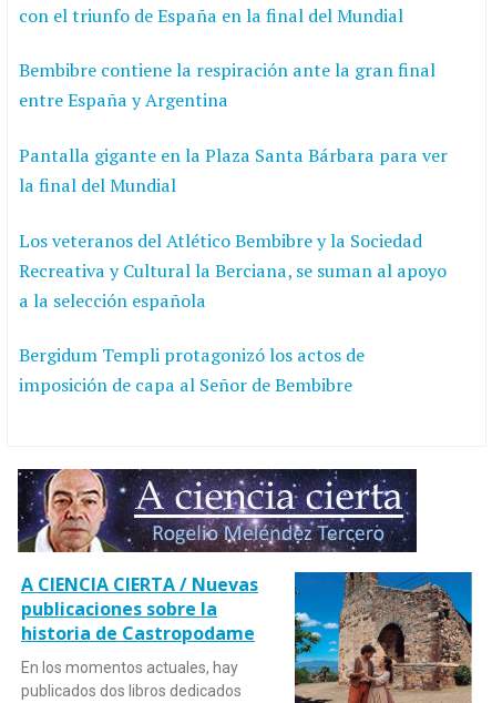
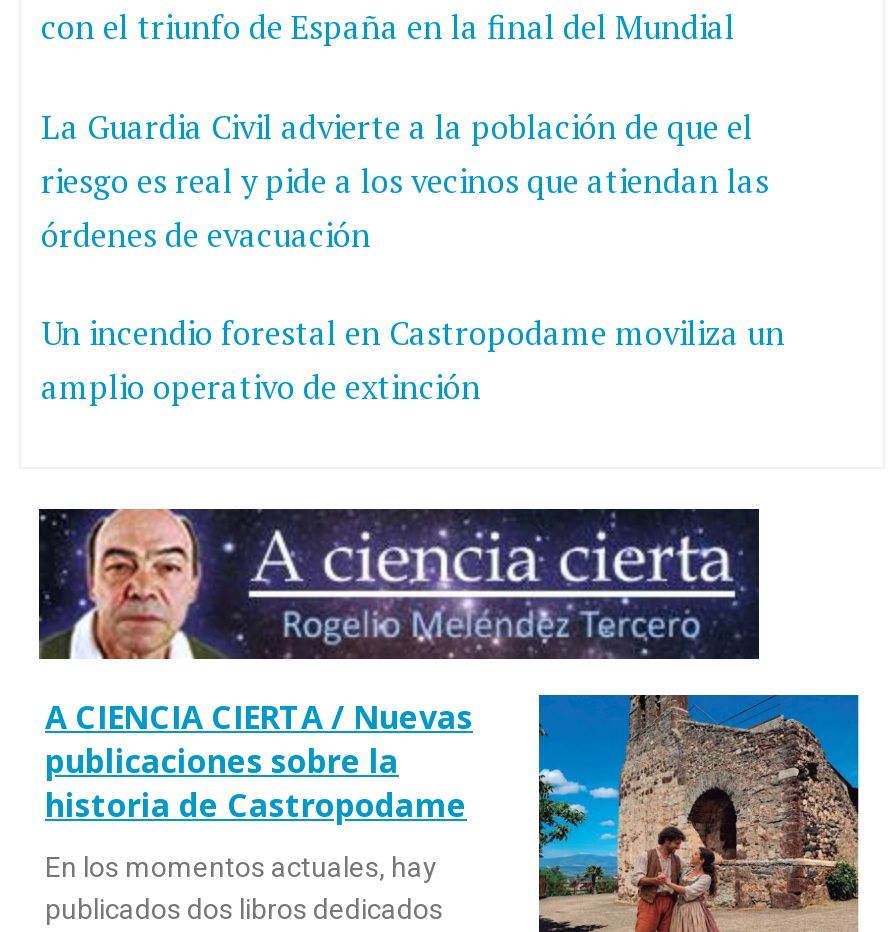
[19,58,448,397] Bembibre contiene la respiración ante la gran final | entre España y Argentina | Pantalla gigante en la Plaza Santa Bárbara para ver | la final del Mundial | Los veteranos del Atlético Bembibre y la Sociedad | Recreativa y Cultural la Berciana, se suman al apoyo | a la selección española | Bergidum Templi protagonizó los actos de | imposición de capa al Señor de Bembibre -> [41,105,785,410] La Guardia Civil advierte a la población de que el | riesgo es real y pide a los vecinos que atiendan las | órdenes de evacuación | Un incendio forestal en Castropodame moviliza un | amplio operativo de extinción

